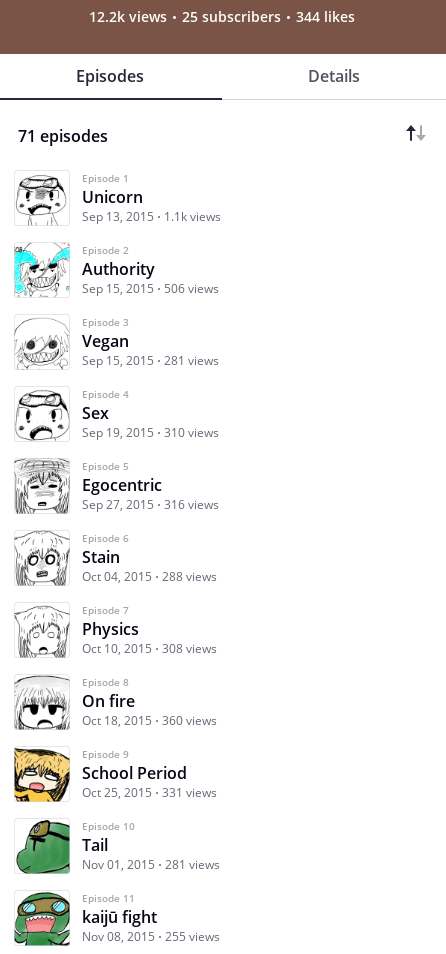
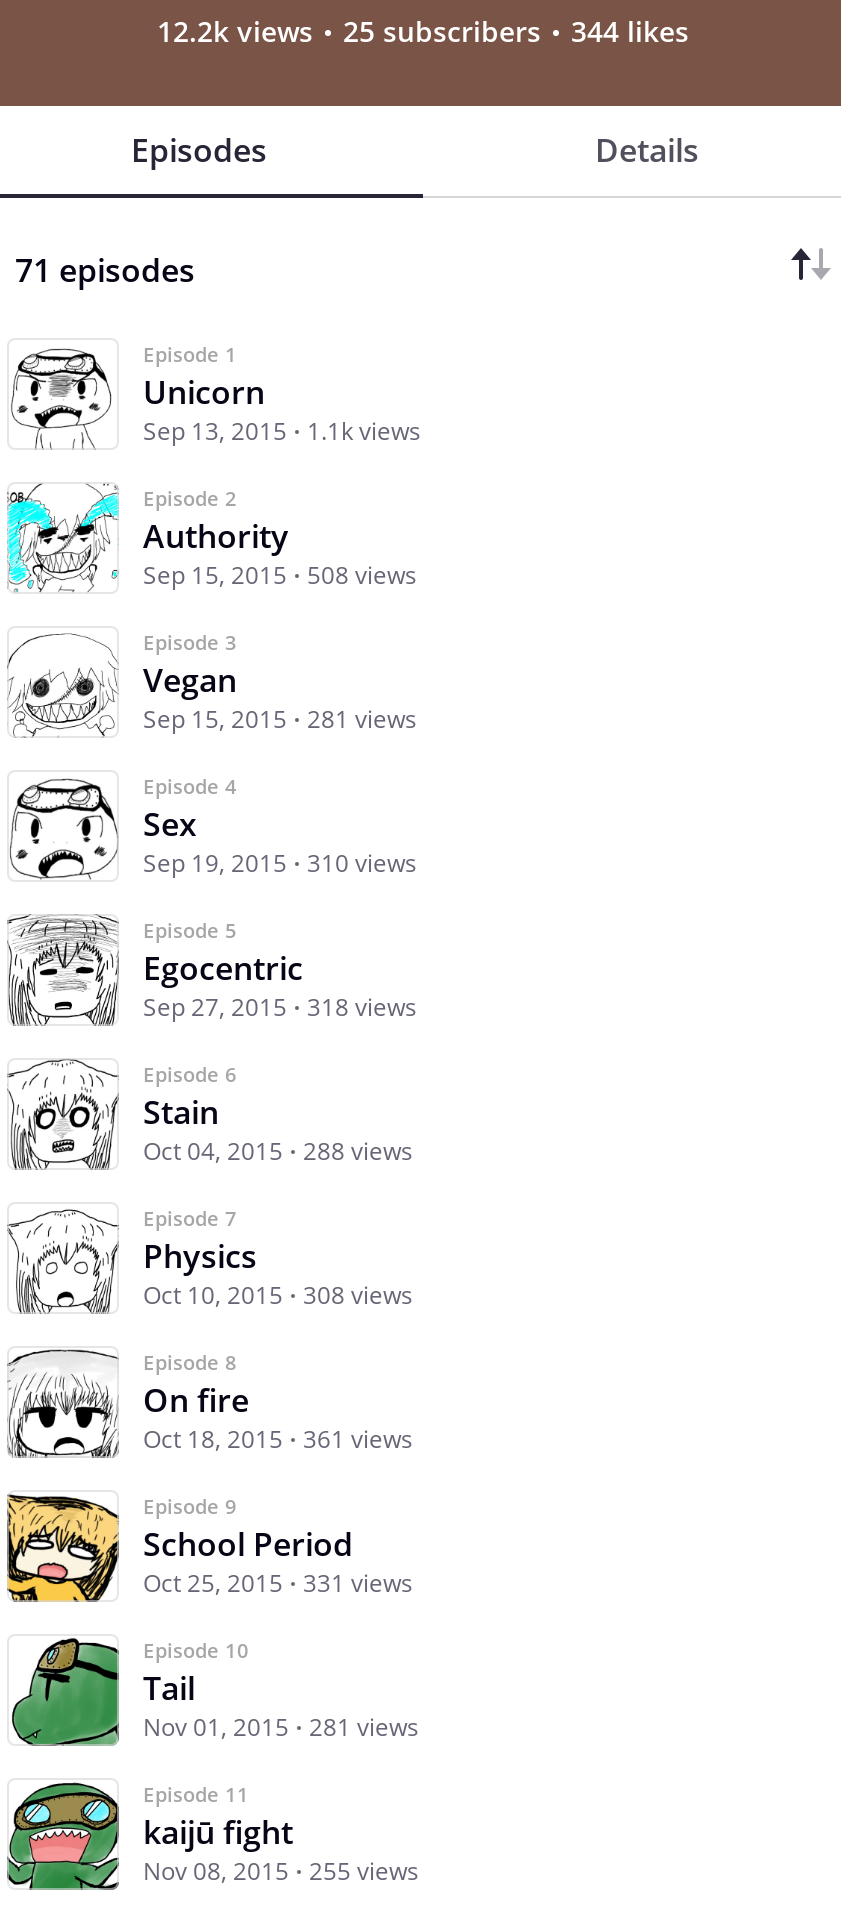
[82,280,219,297] Sep 15, 2015 506 views -> [143,559,417,593] Sep 15, 2015 508 views
[82,496,219,513] Sep 27, 2015 316 views -> [143,991,417,1025] Sep 27, 2015 318 views
[82,712,217,729] Oct 18, 2015 360 views -> [143,1423,413,1457] Oct 18, 2015 361 views

